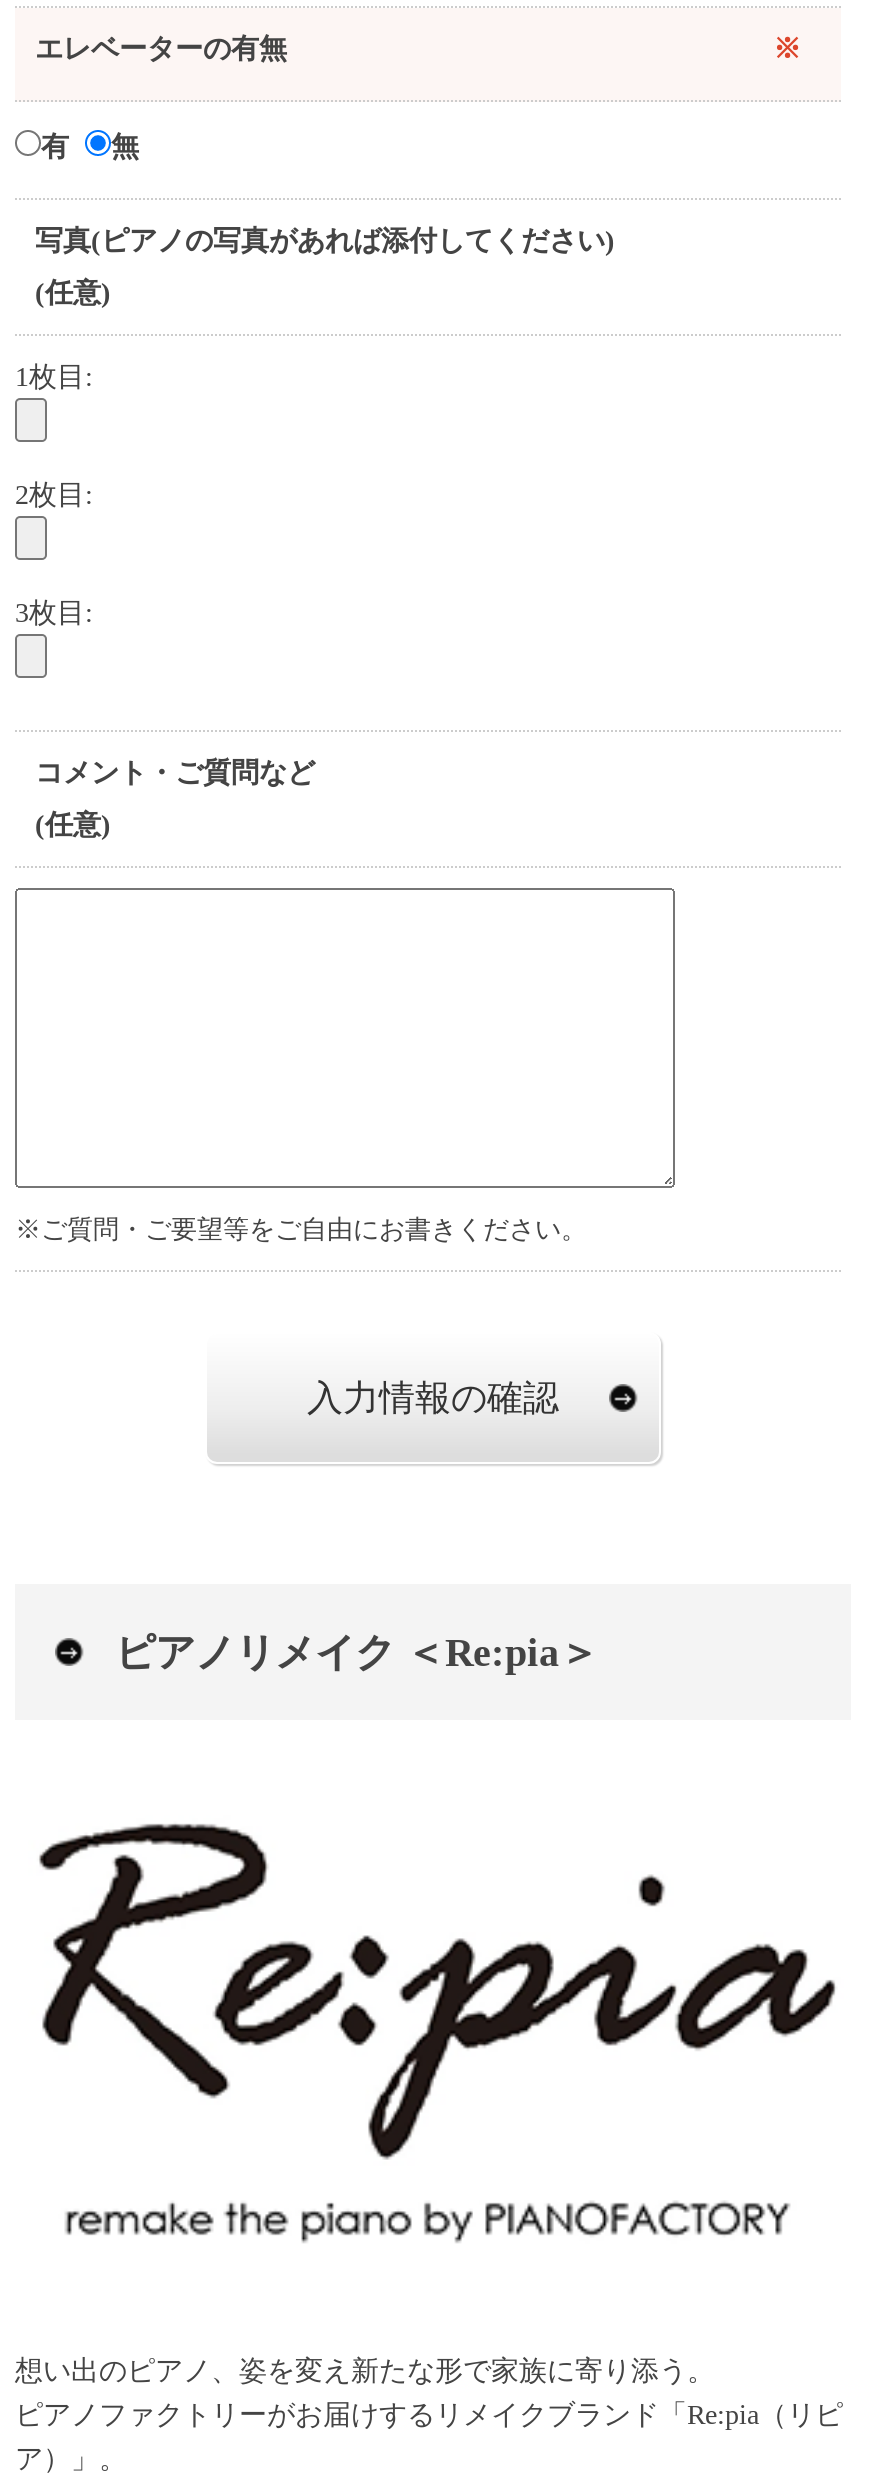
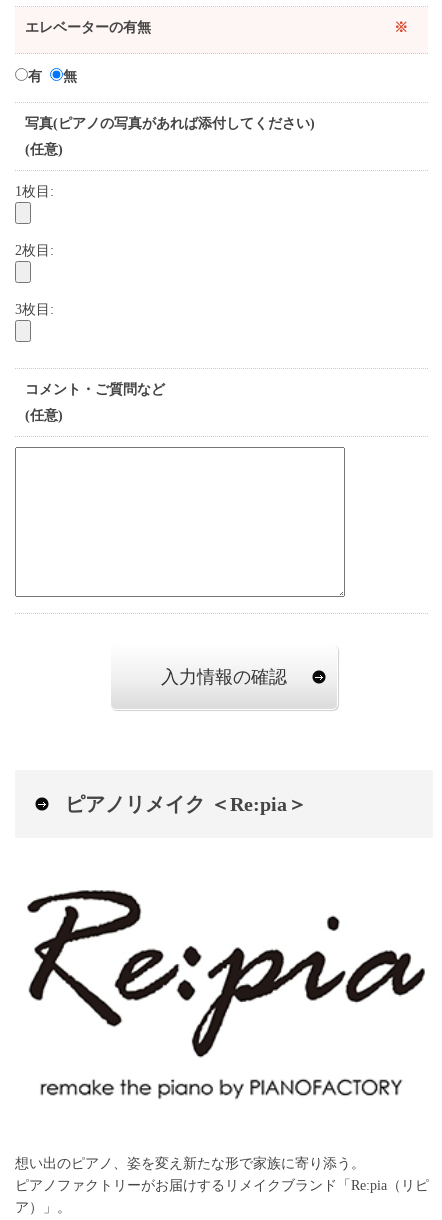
[15,1215,587,1243] ※ご質問・ご要望等をご自由にお書きください。 -> none

